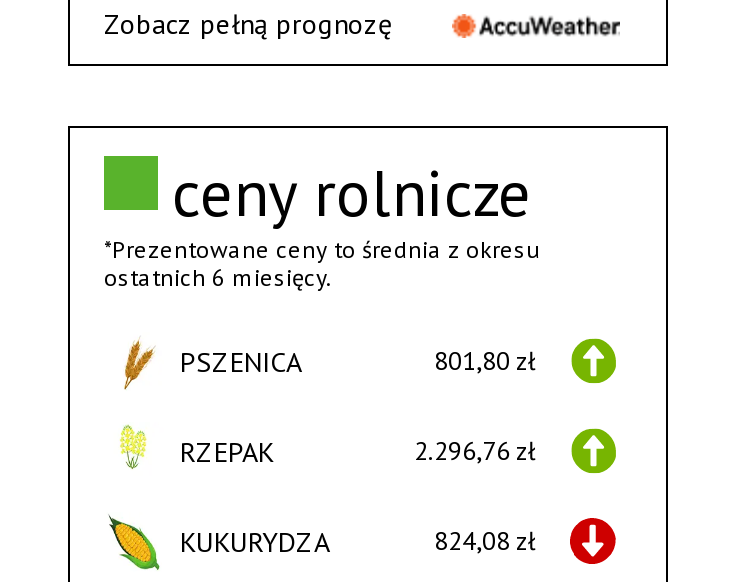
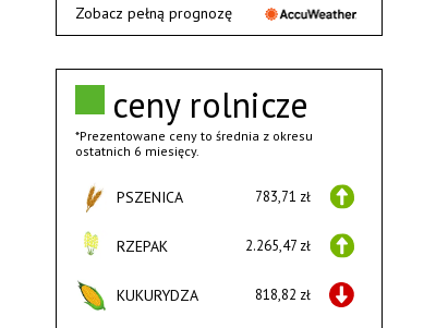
[434,344,536,378] 801,80 zł -> [255,187,311,206] 783,71 zł
[414,434,536,468] 2.296,76 zł -> [245,236,311,255] 2.265,47 zł
[434,524,536,558] 824,08 zł -> [255,285,311,304] 818,82 zł

